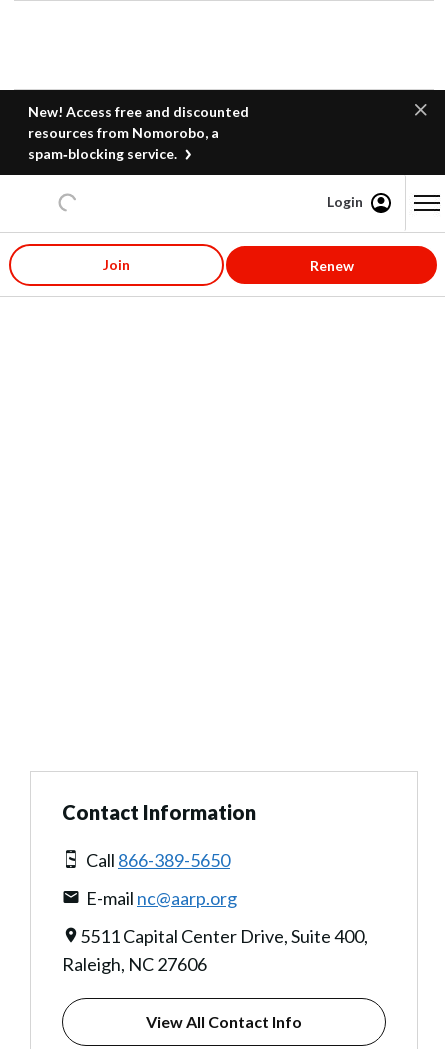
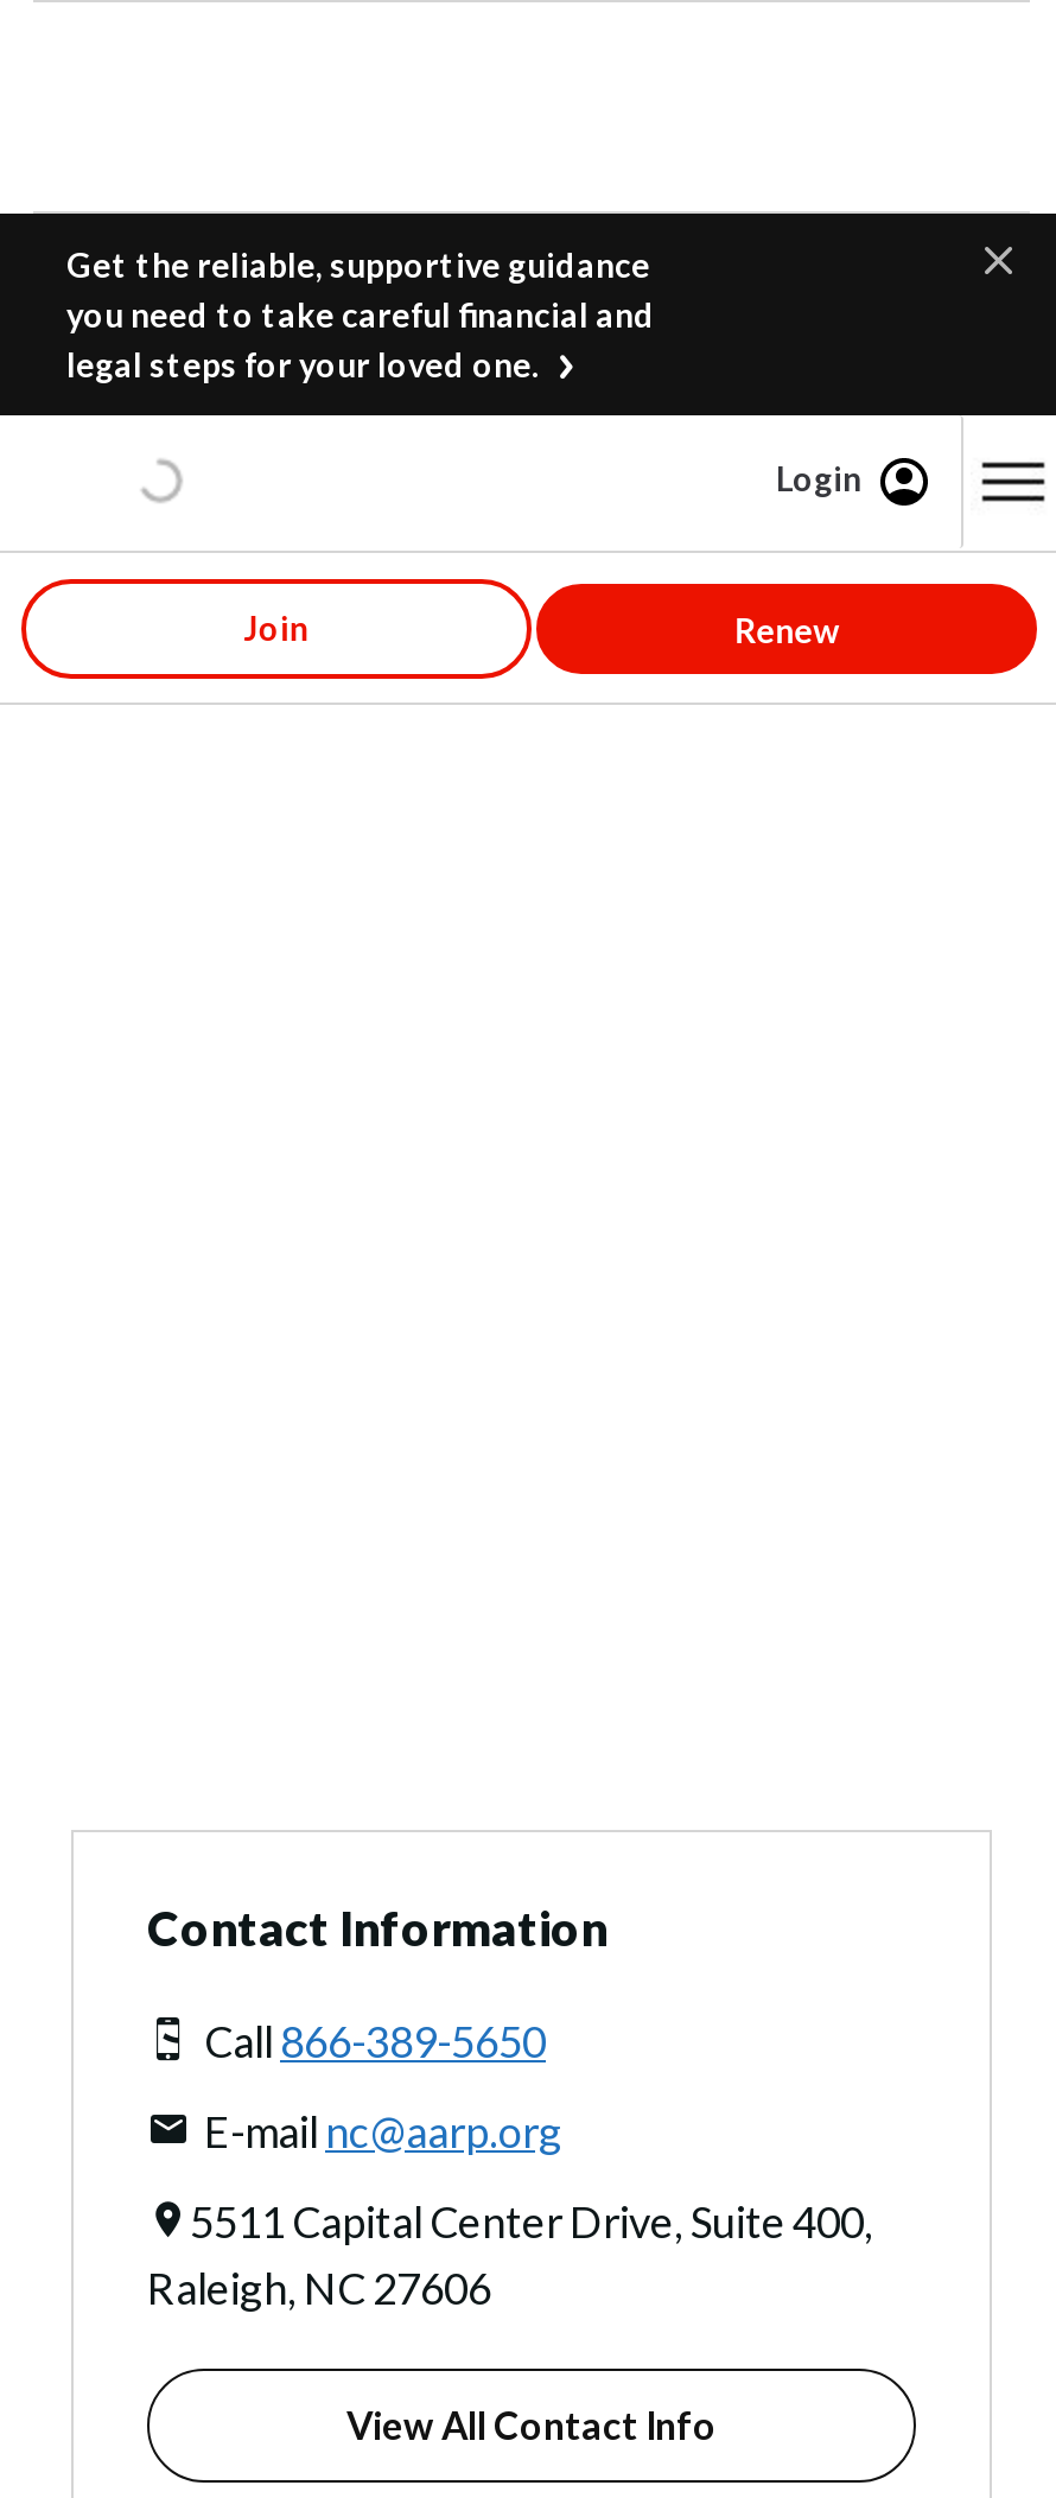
[28,103,249,162] New! Access free and discounted | resources from Nomorobo, a | spam‑blocking service. -> [66,244,655,384] Get the reliable, supportive guidance | you need to take careful financial and | legal steps for your loved one.

